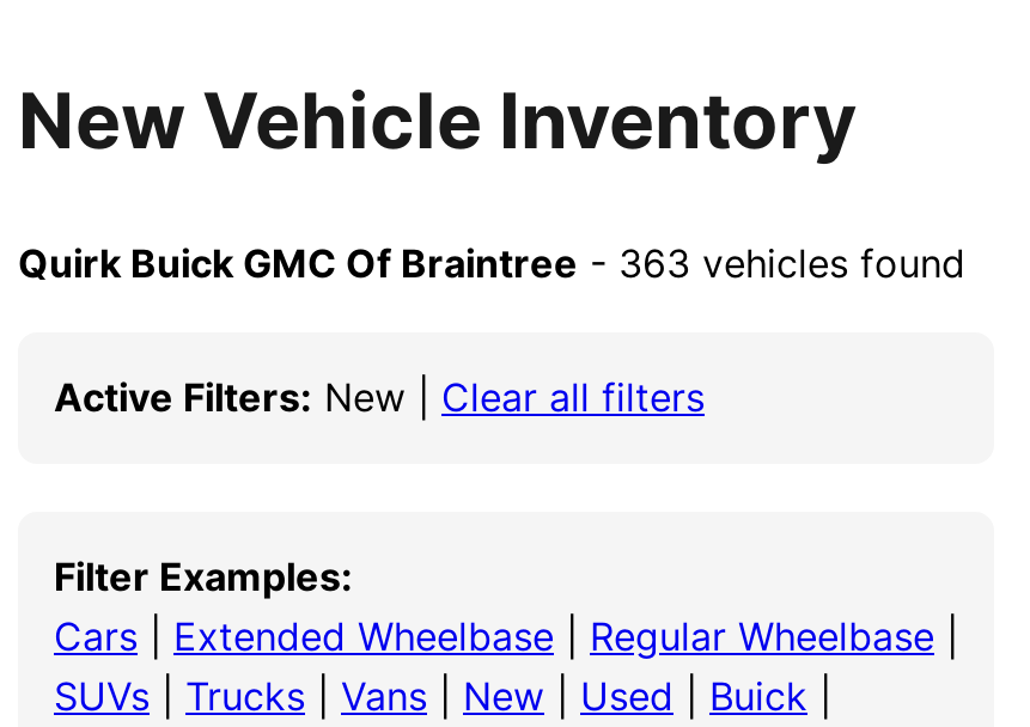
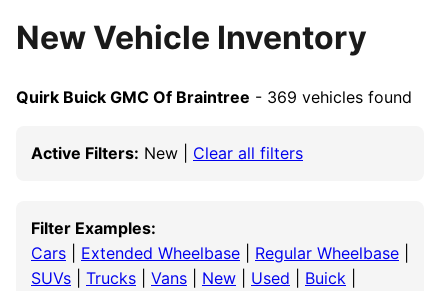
[18,239,965,287] Quirk Buick GMC Of Braintree - 363 vehicles found -> [16,87,412,107] Quirk Buick GMC Of Braintree - 369 vehicles found

